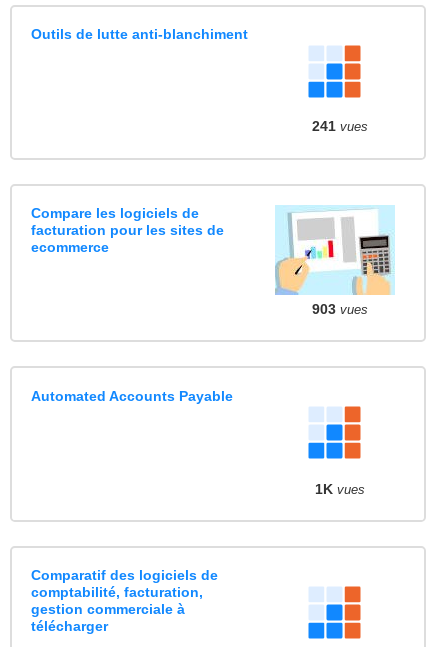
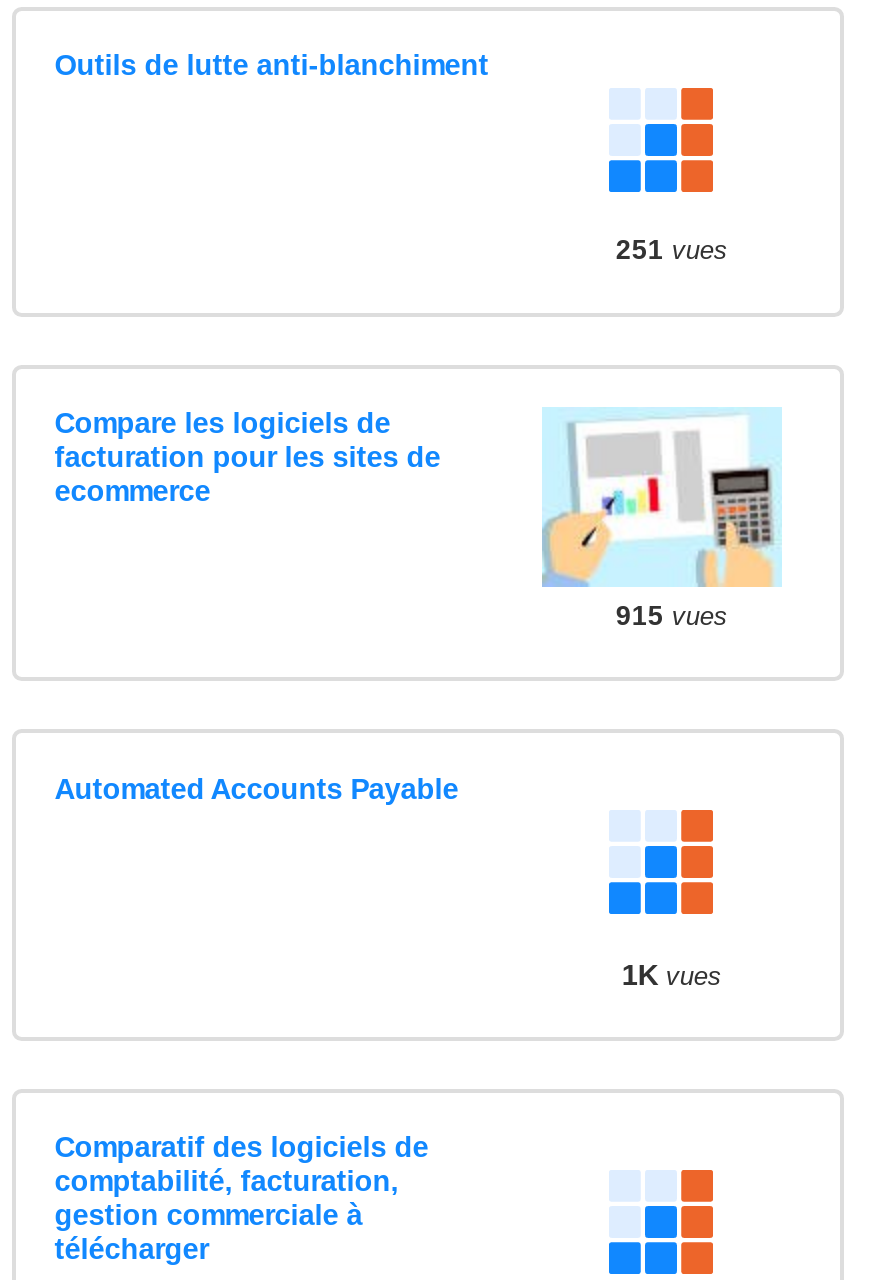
[312,119,368,134] 241 vues -> [616,235,728,265] 251 vues
[312,302,368,317] 903 vues -> [616,601,728,631] 915 vues

